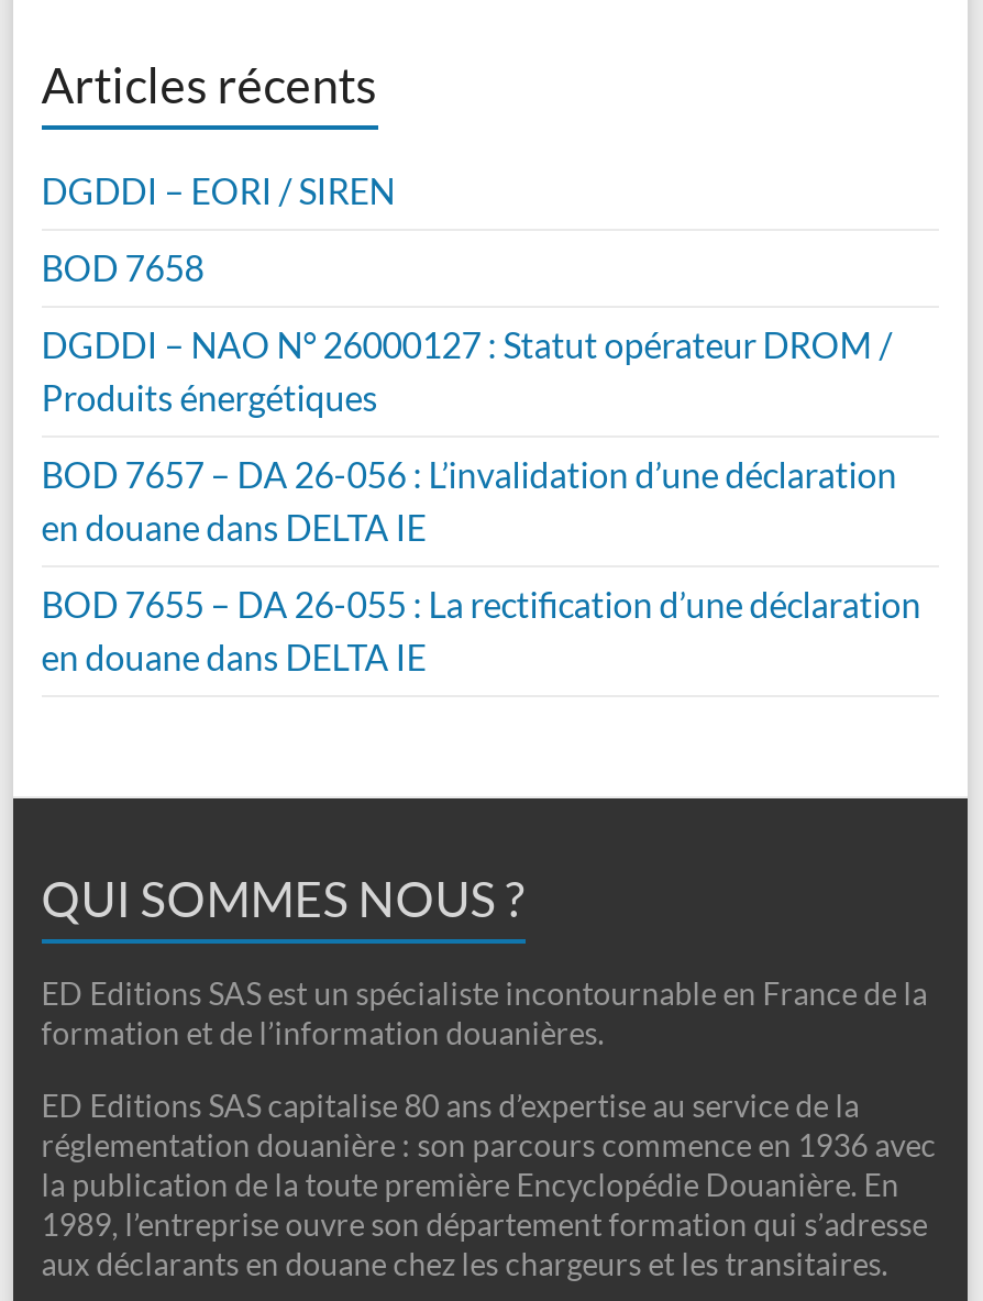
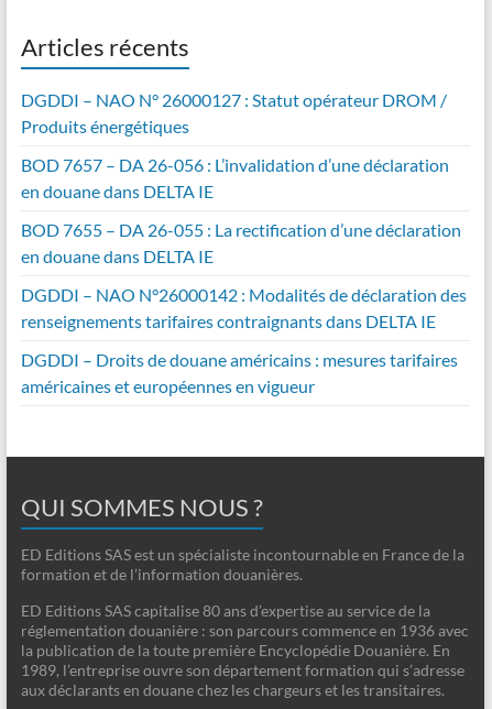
[41,170,395,288] DGDDI – EORI / SIREN | BOD 7658 -> none
moved [41,324,921,678] -> [21,89,461,267]: DGDDI – NAO N° 26000127 : Statut opérateur DROM / | Produits énergétiques | BOD 7657 – DA 26-056 : L’invalidation d’une déclaration | en douane dans DELTA IE | BOD 7655 – DA 26-055 : La rectification d’une déclaration | en douane dans DELTA IE
none -> [21,284,466,396] DGDDI – NAO N°26000142 : Modalités de déclaration des | renseignements tarifaires contraignants dans DELTA IE | DGDDI – Droits de douane américains : mesures tarifaires | américaines et européennes en vigueur

